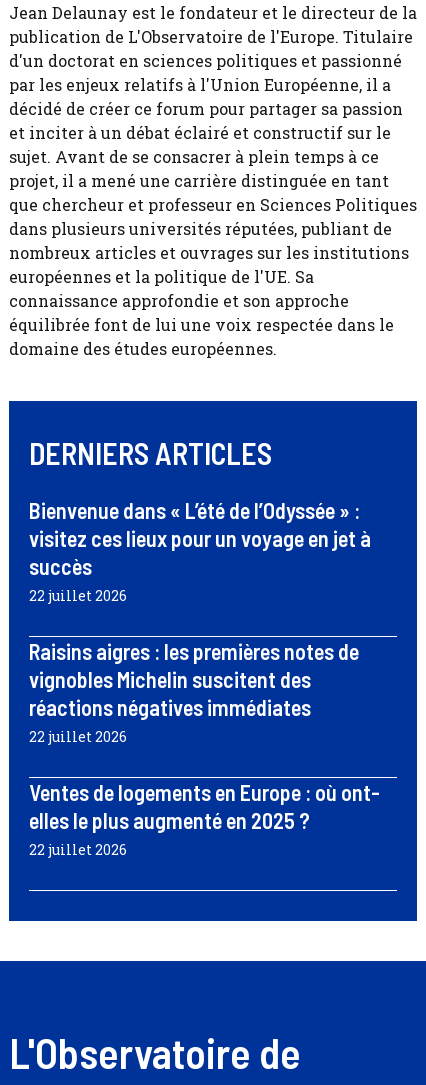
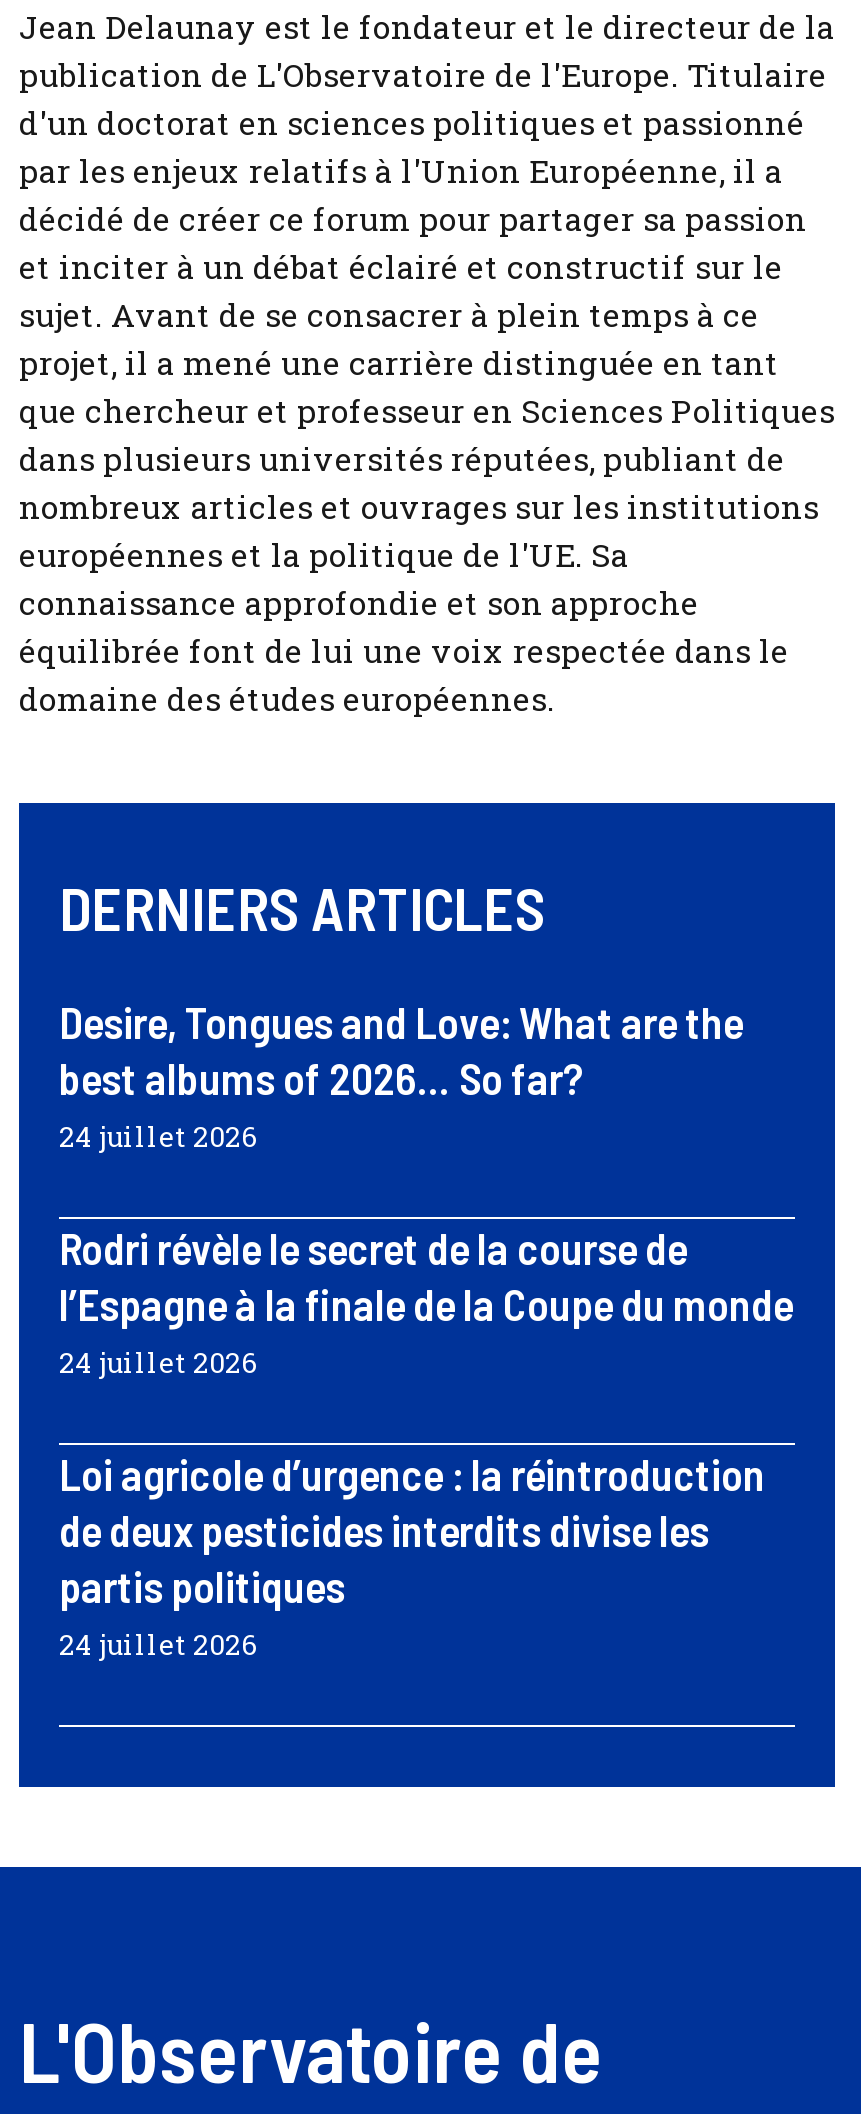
[29,497,371,605] Bienvenue dans « L’été de l’Odyssée » : | visitez ces lieux pour un voyage en jet à | succès | 22 juillet 2026 -> [59,995,743,1155] Desire, Tongues and Love: What are the | best albums of 2026… So far? | 24 juillet 2026
[29,638,359,746] Raisins aigres : les premières notes de | vignobles Michelin suscitent des | réactions négatives immédiates | 22 juillet 2026 -> [59,1221,793,1381] Rodri révèle le secret de la course de | l’Espagne à la finale de la Coupe du monde | 24 juillet 2026
[29,779,380,859] Ventes de logements en Europe : où ont- | elles le plus augmenté en 2025 ? | 22 juillet 2026 -> [59,1447,765,1663] Loi agricole d’urgence : la réintroduction | de deux pesticides interdits divise les | partis politiques | 24 juillet 2026

